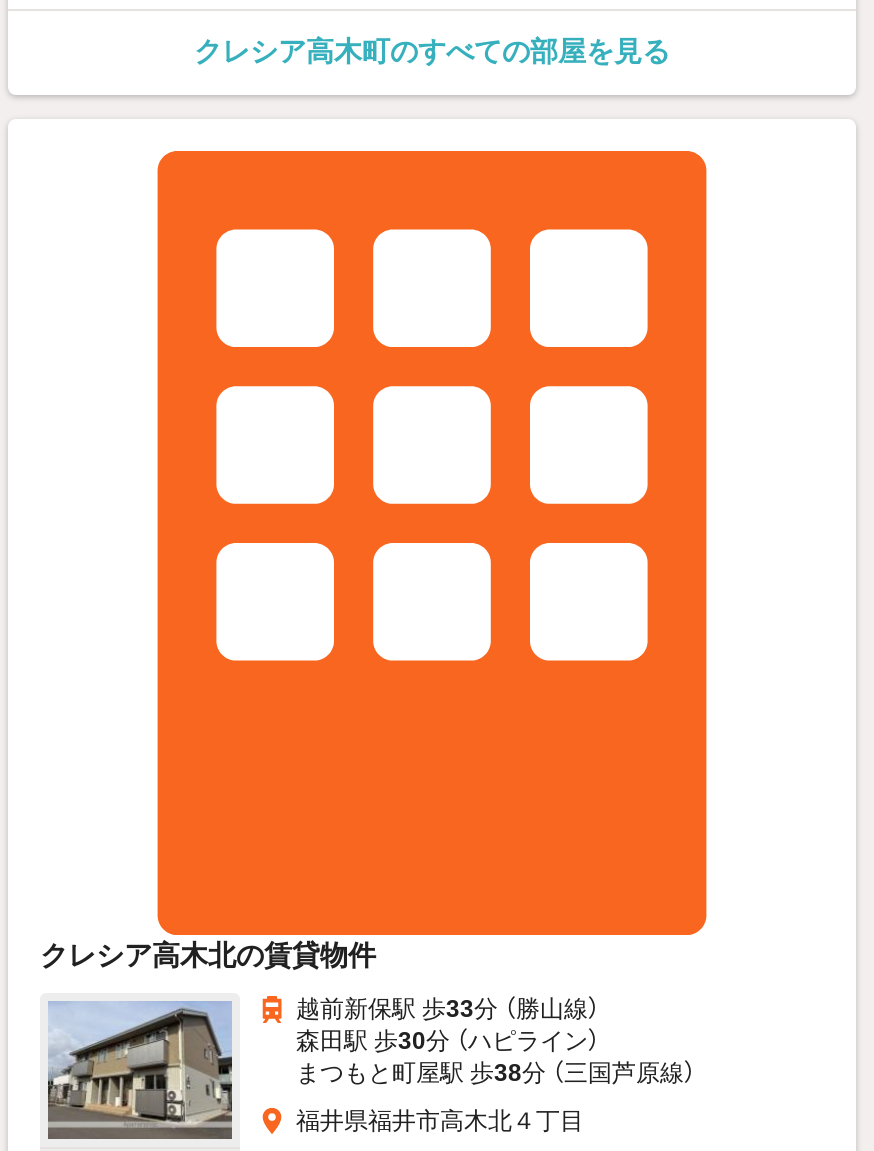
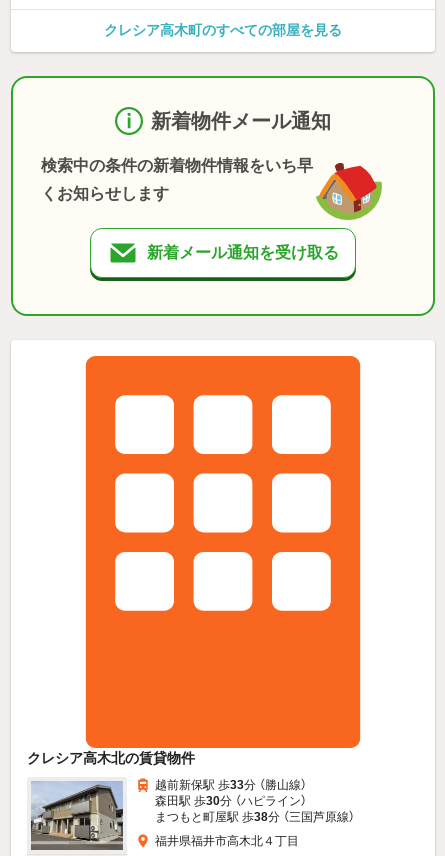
none -> [10,74,436,318] [image] | 新着物件メール通知 | 検索中の条件の新着物件情報をいち早 | くお知らせします | 新着メール通知を受け取る

